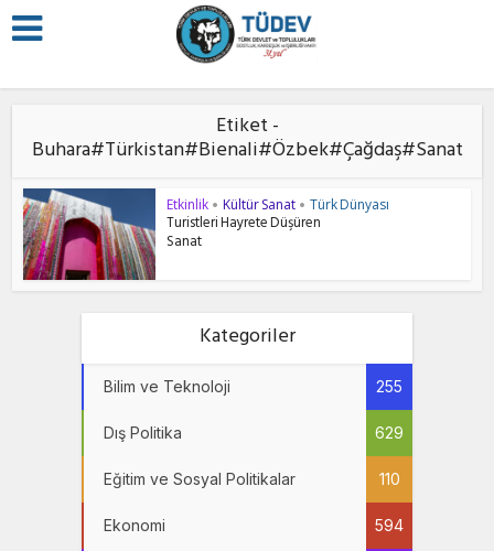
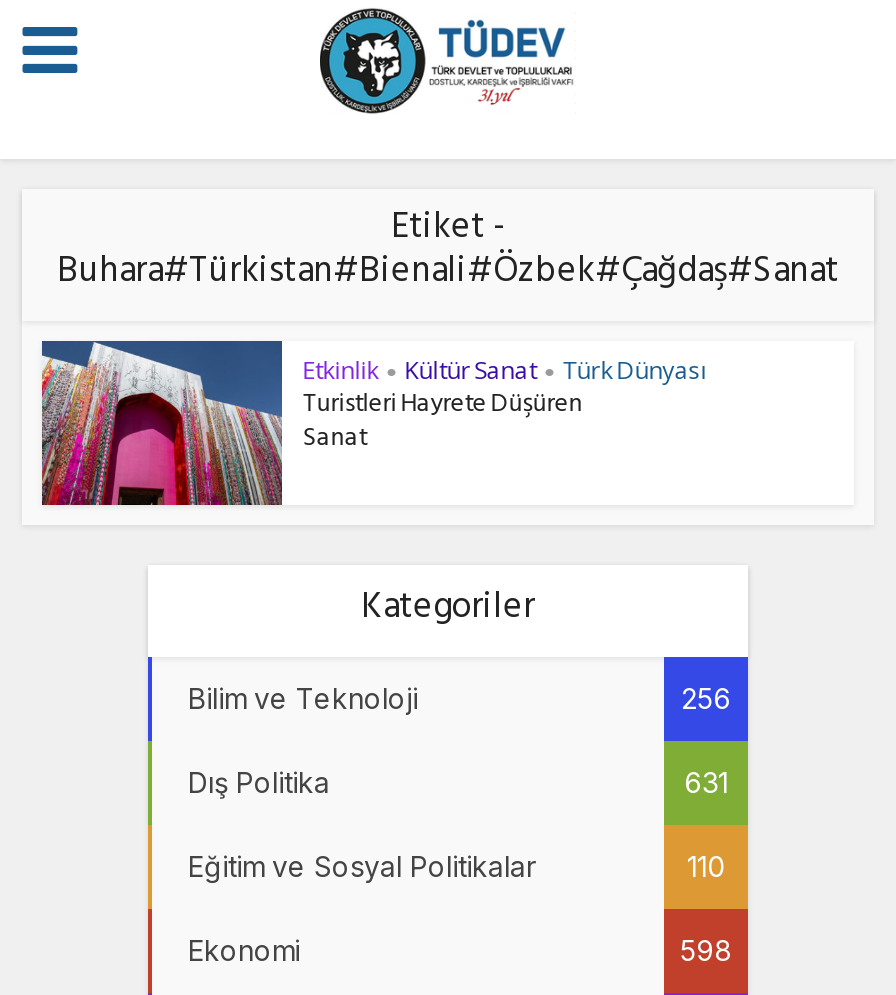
[376,377,402,395] 255 -> [681,681,731,715] 256
[375,423,404,442] 629 -> [684,765,728,799] 631
[375,516,404,534] 594 -> [680,933,732,967] 598

